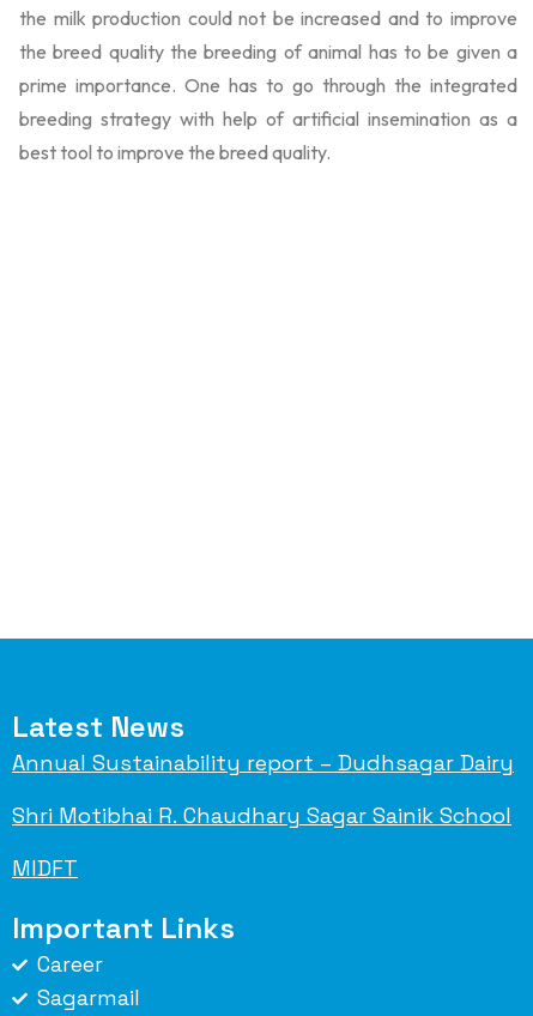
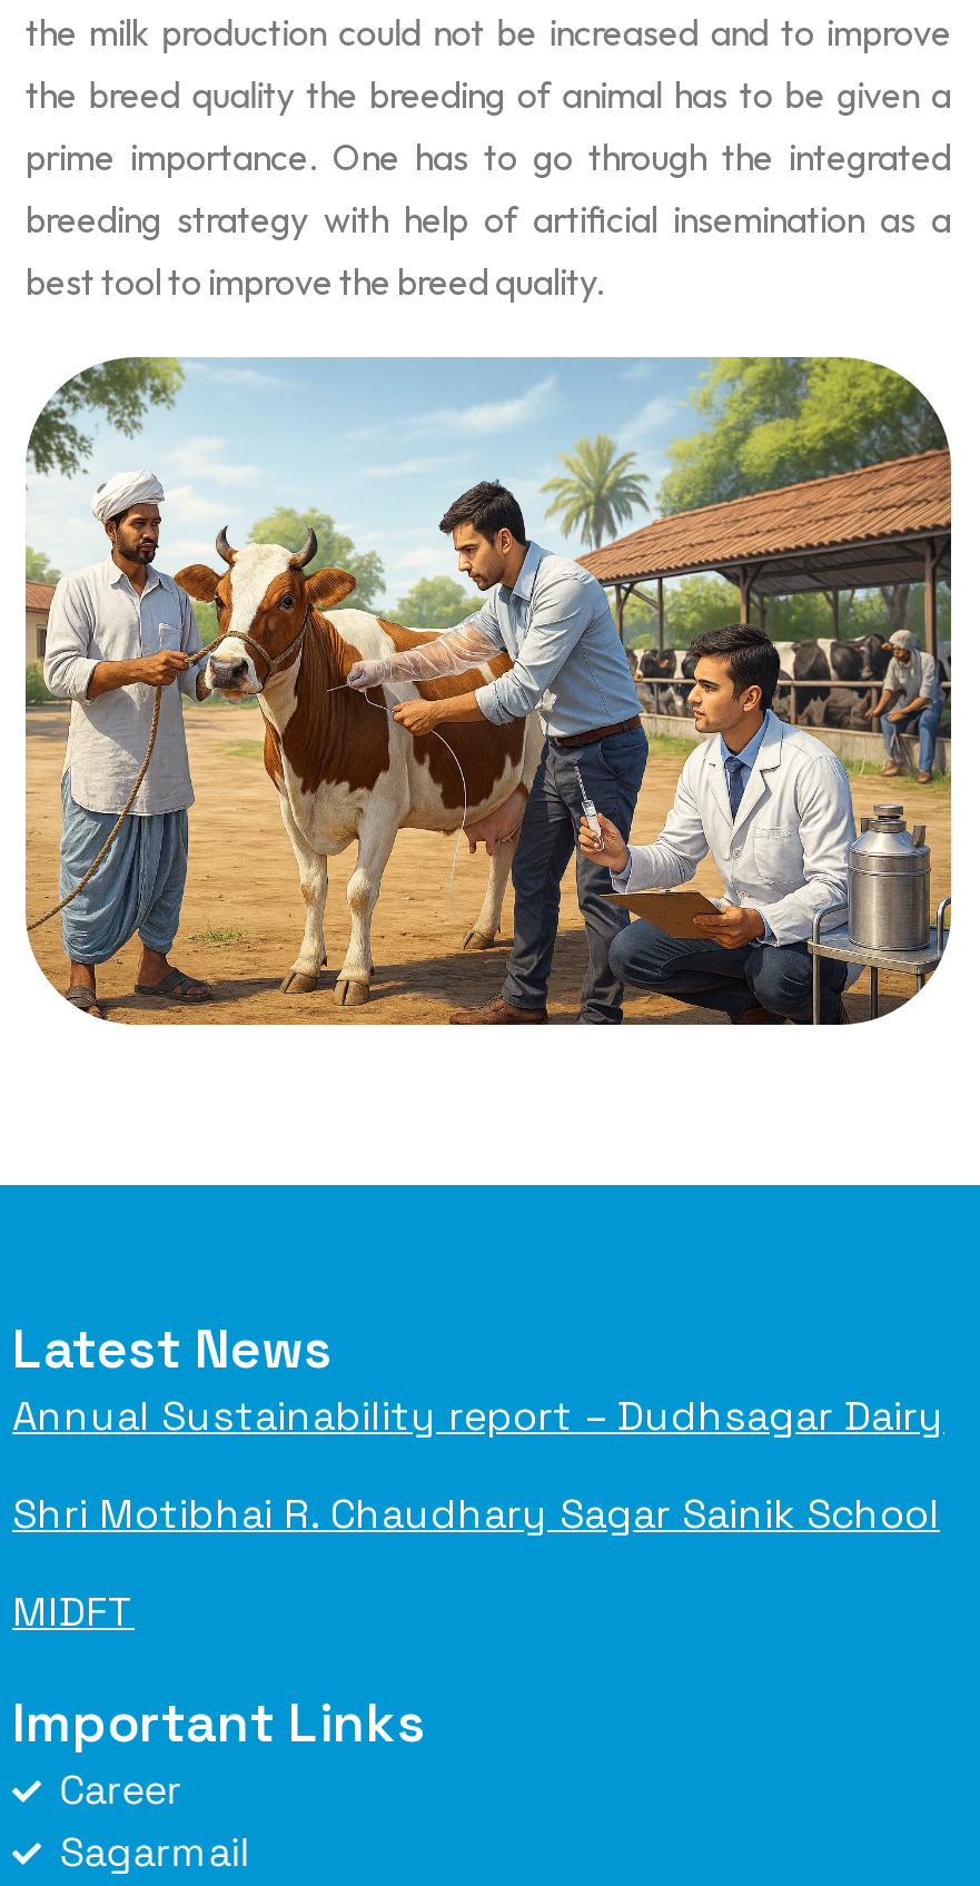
none -> [23,355,953,1027] [image]

